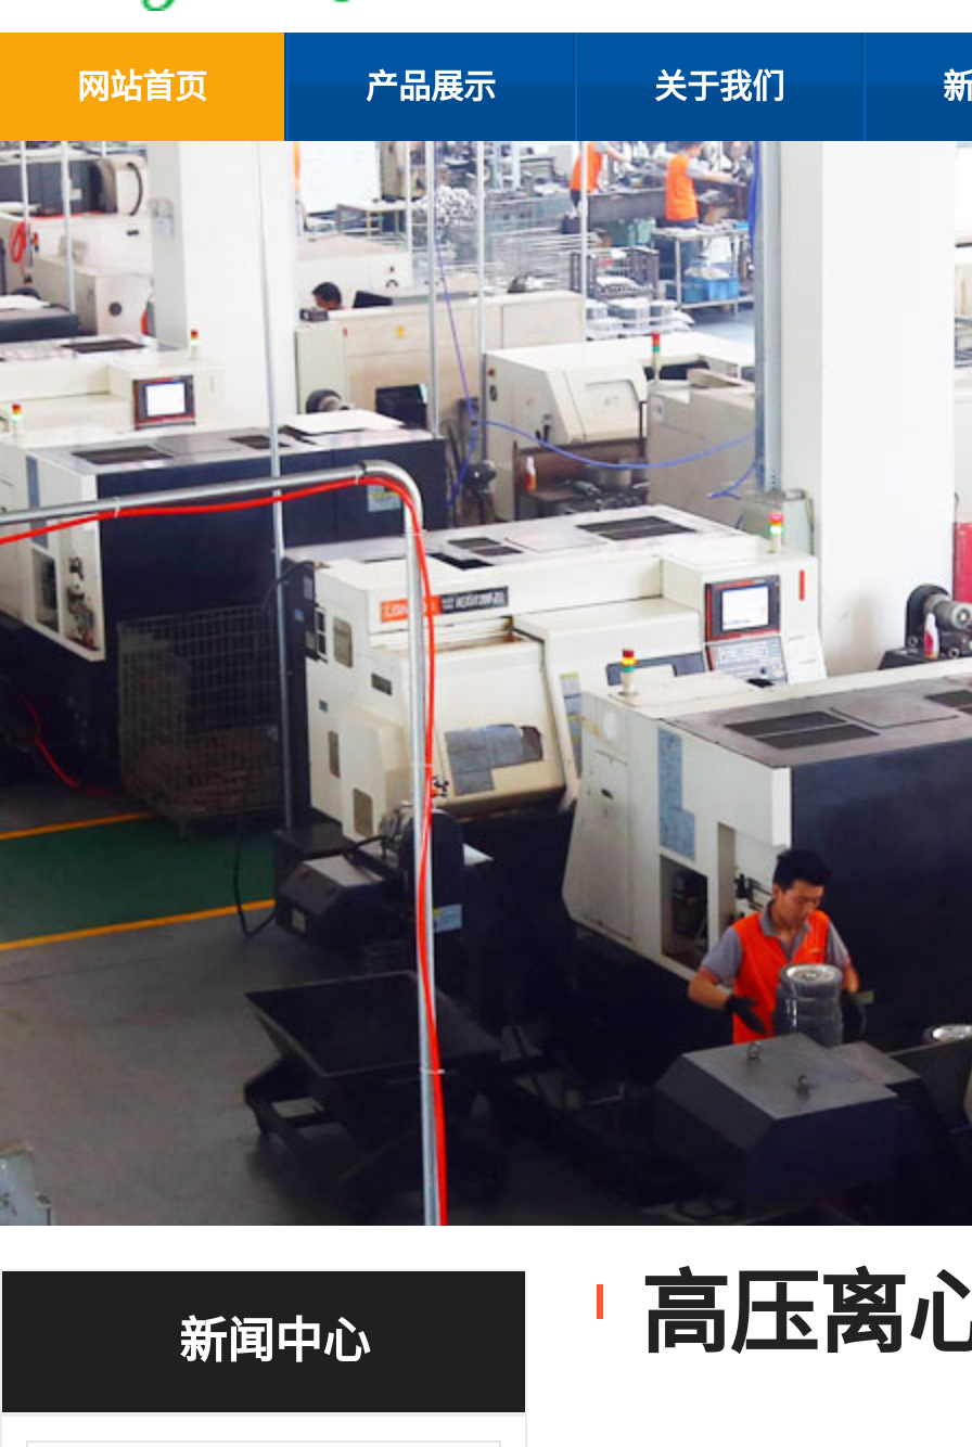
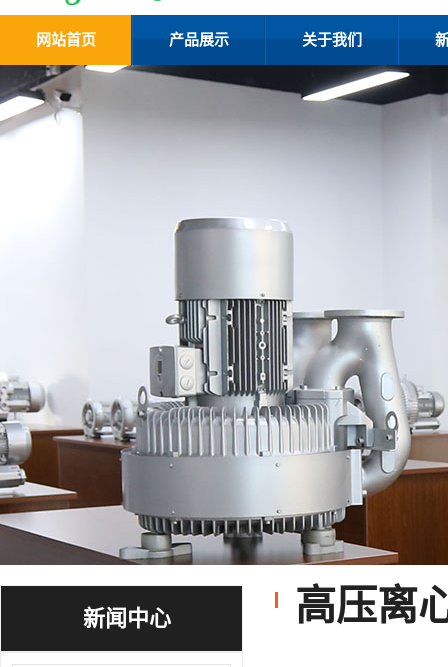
[7,139,965,1228] [image] -> [3,64,445,566] [image]

